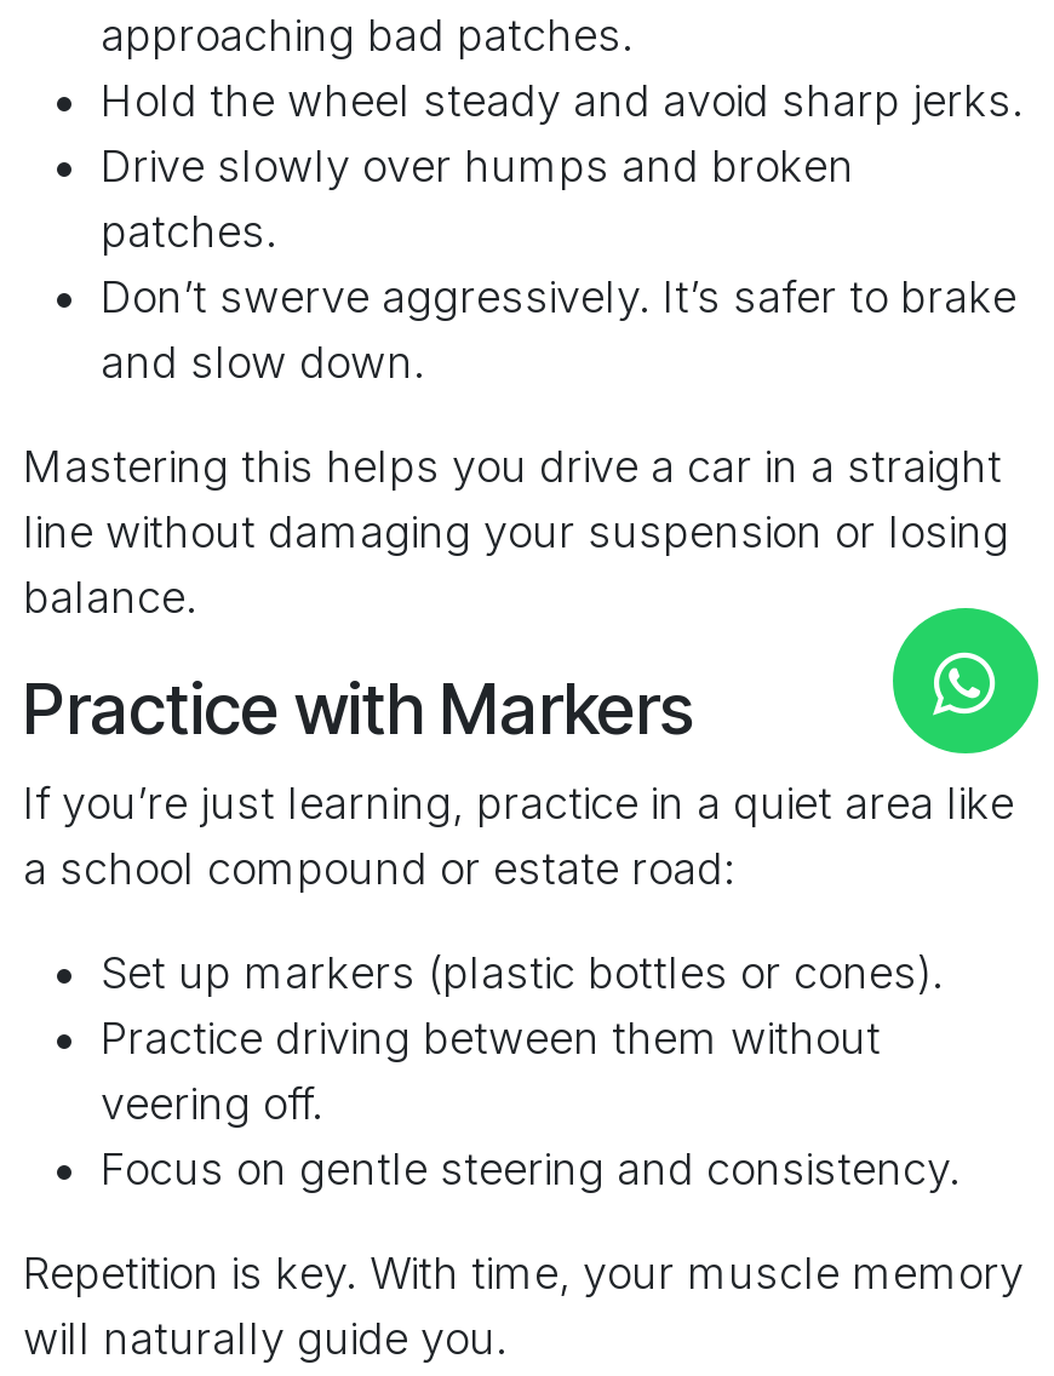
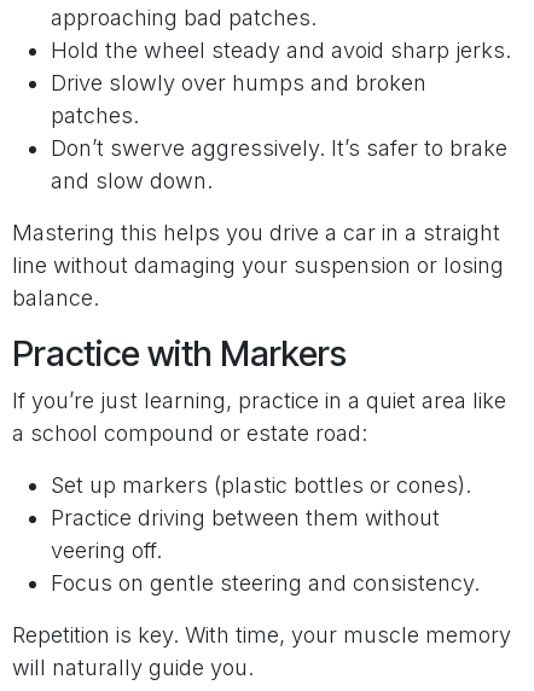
[890,606,1041,756] [image] -> none

